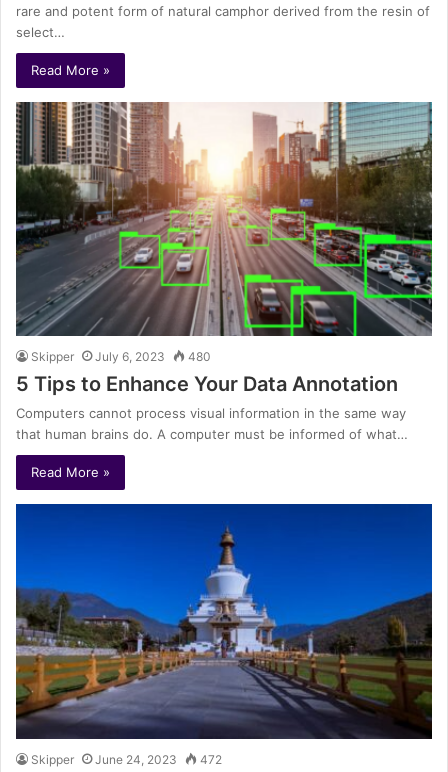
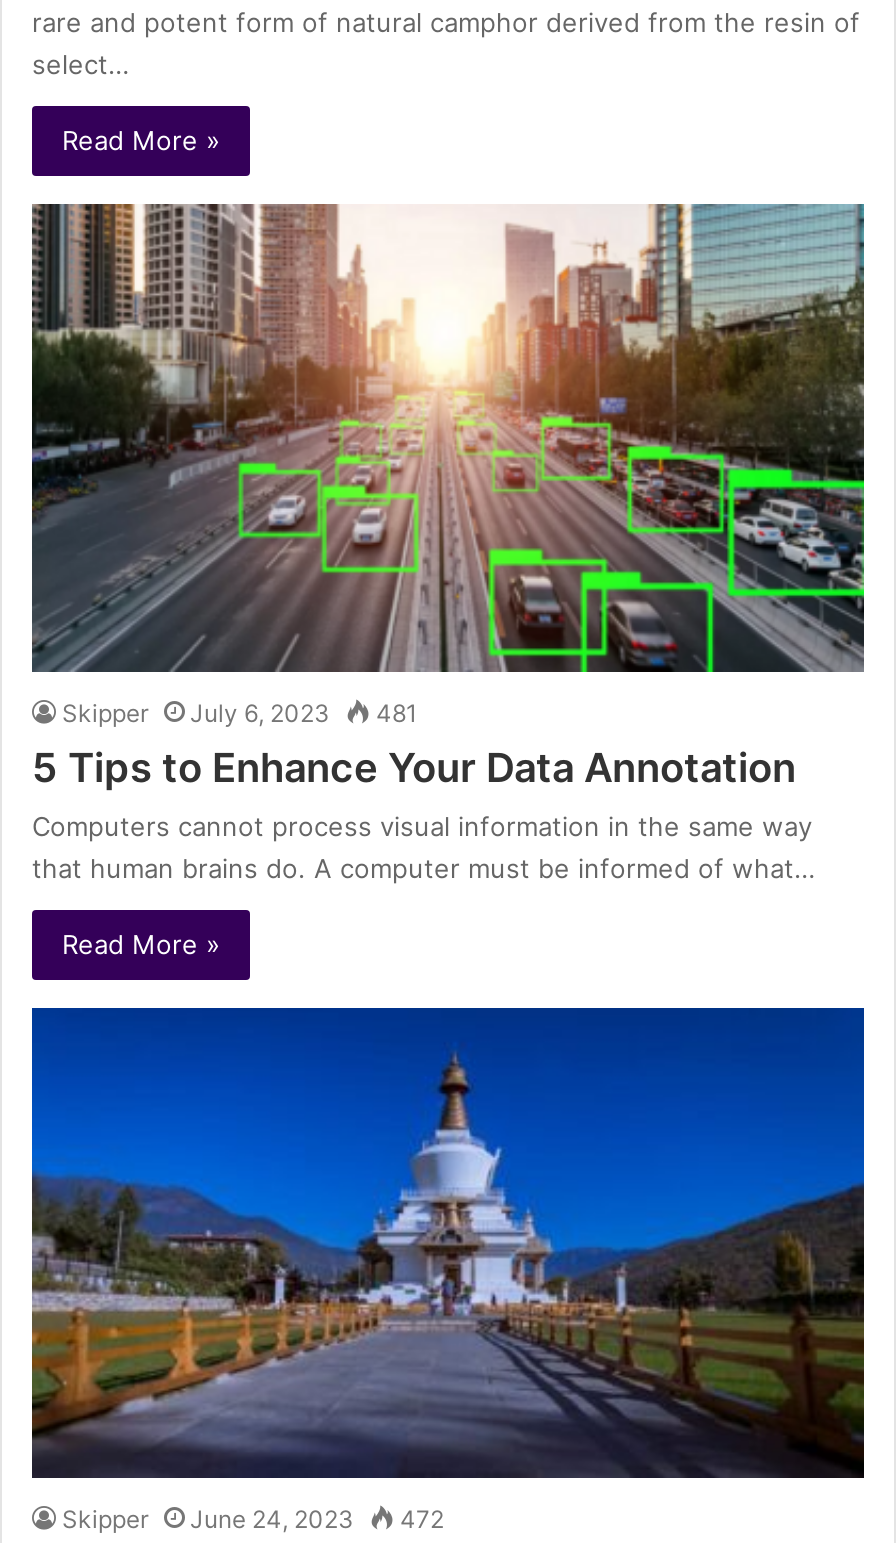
[31,349,211,364] Skipper July 6, 2023 480 -> [62,698,418,728] Skipper July 6, 2023 481

